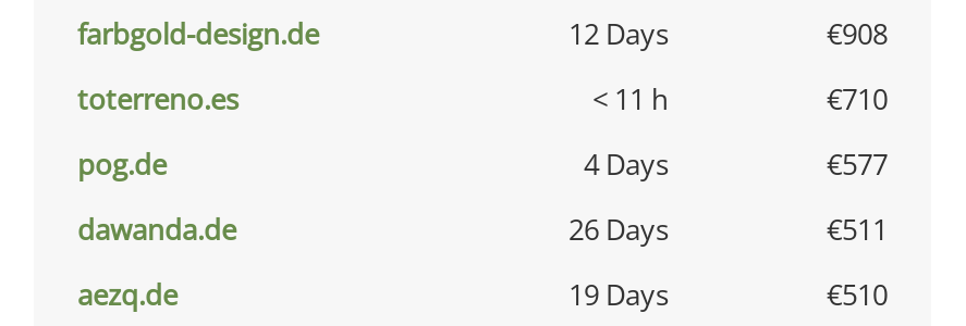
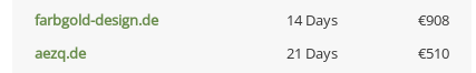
[568,14,669,53] 12 Days -> [286,10,337,30] 14 Days
[77,79,888,249] toterreno.es | < 11 h | €710 | pog.de | 4 Days | €577 | dawanda.de | 26 Days | €511 -> none
[568,275,669,314] 19 Days -> [286,43,337,63] 21 Days

